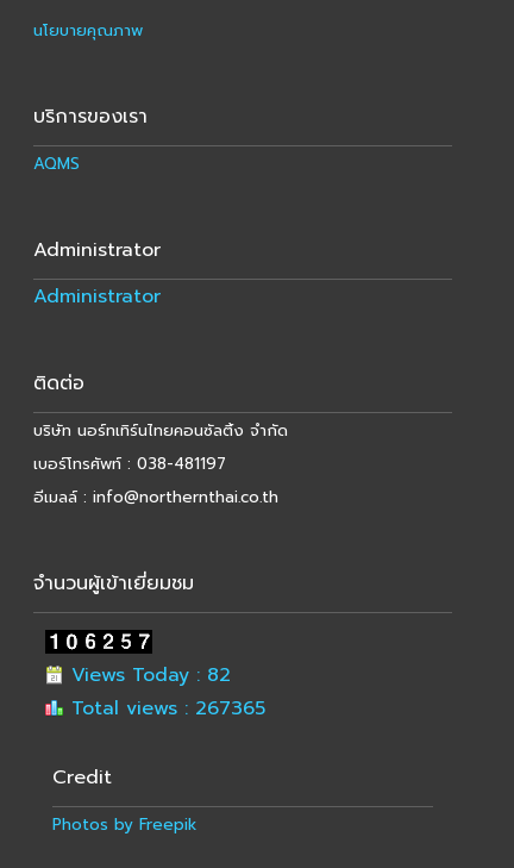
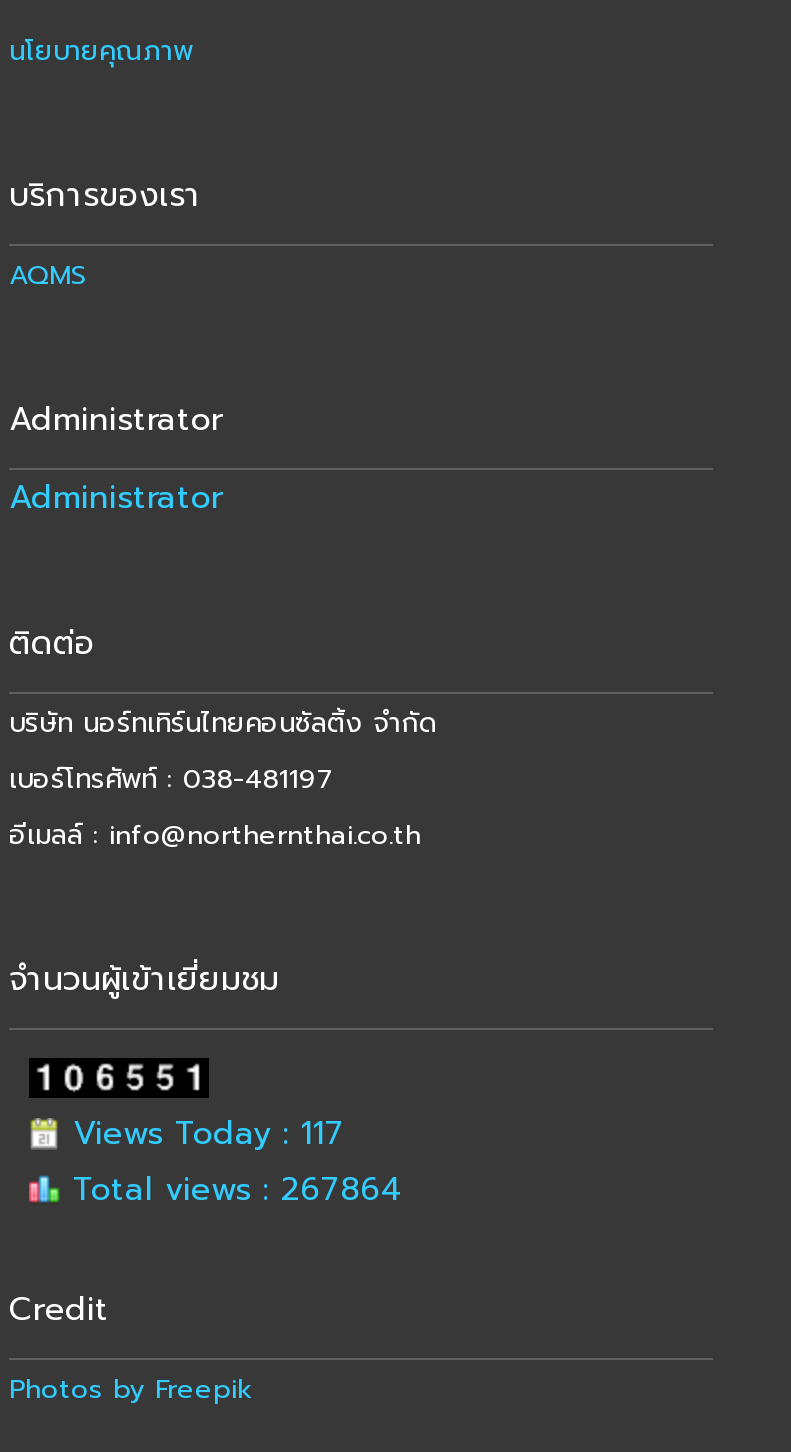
[64,660,231,689] Views Today : 82 -> [61,1109,345,1157] Views Today : 117
[64,694,265,722] Total views : 267365 -> [61,1165,403,1213] Total views : 267864

